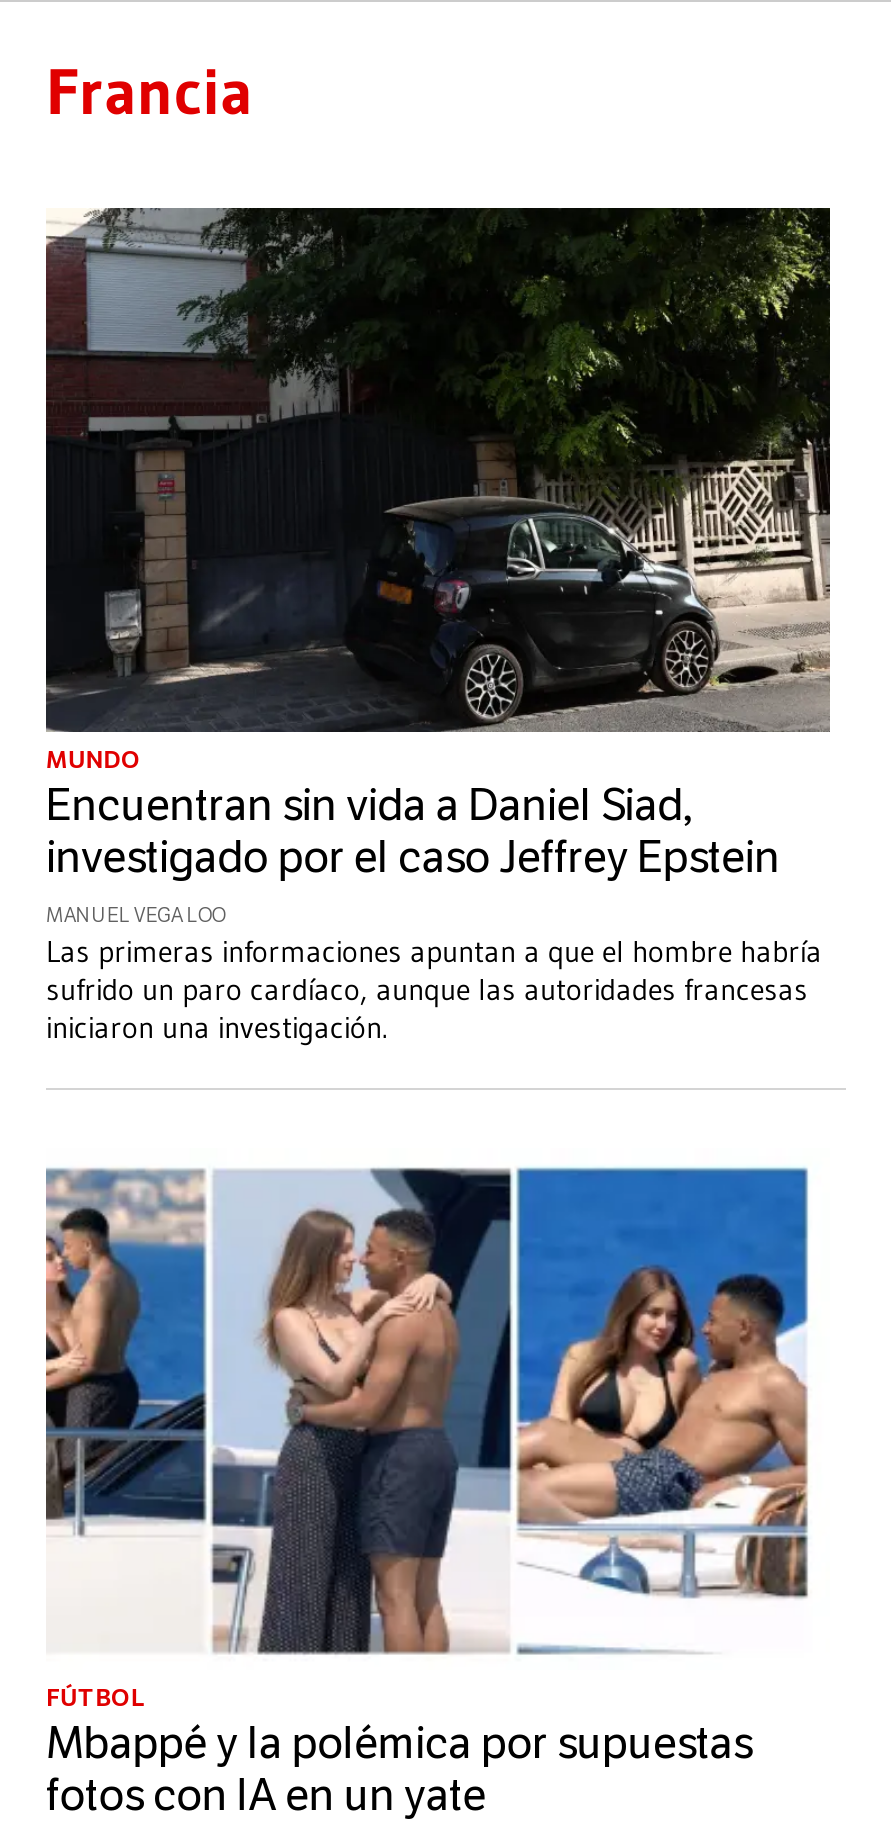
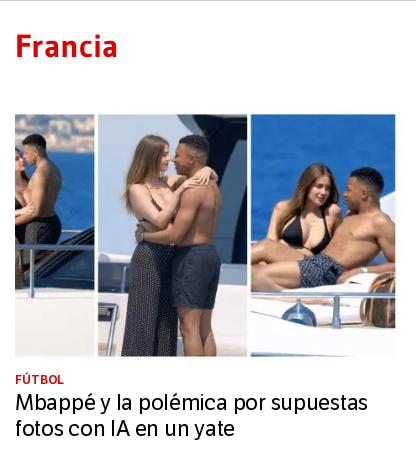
[44,206,832,1046] [image] | MUNDO | Encuentran sin vida a Daniel Siad, | investigado por el caso Jeffrey Epstein | MANUEL VEGA LOO | Las primeras informaciones apuntan a que el hombre habría | sufrido un paro cardíaco, aunque las autoridades francesas | iniciaron una investigación. -> none

